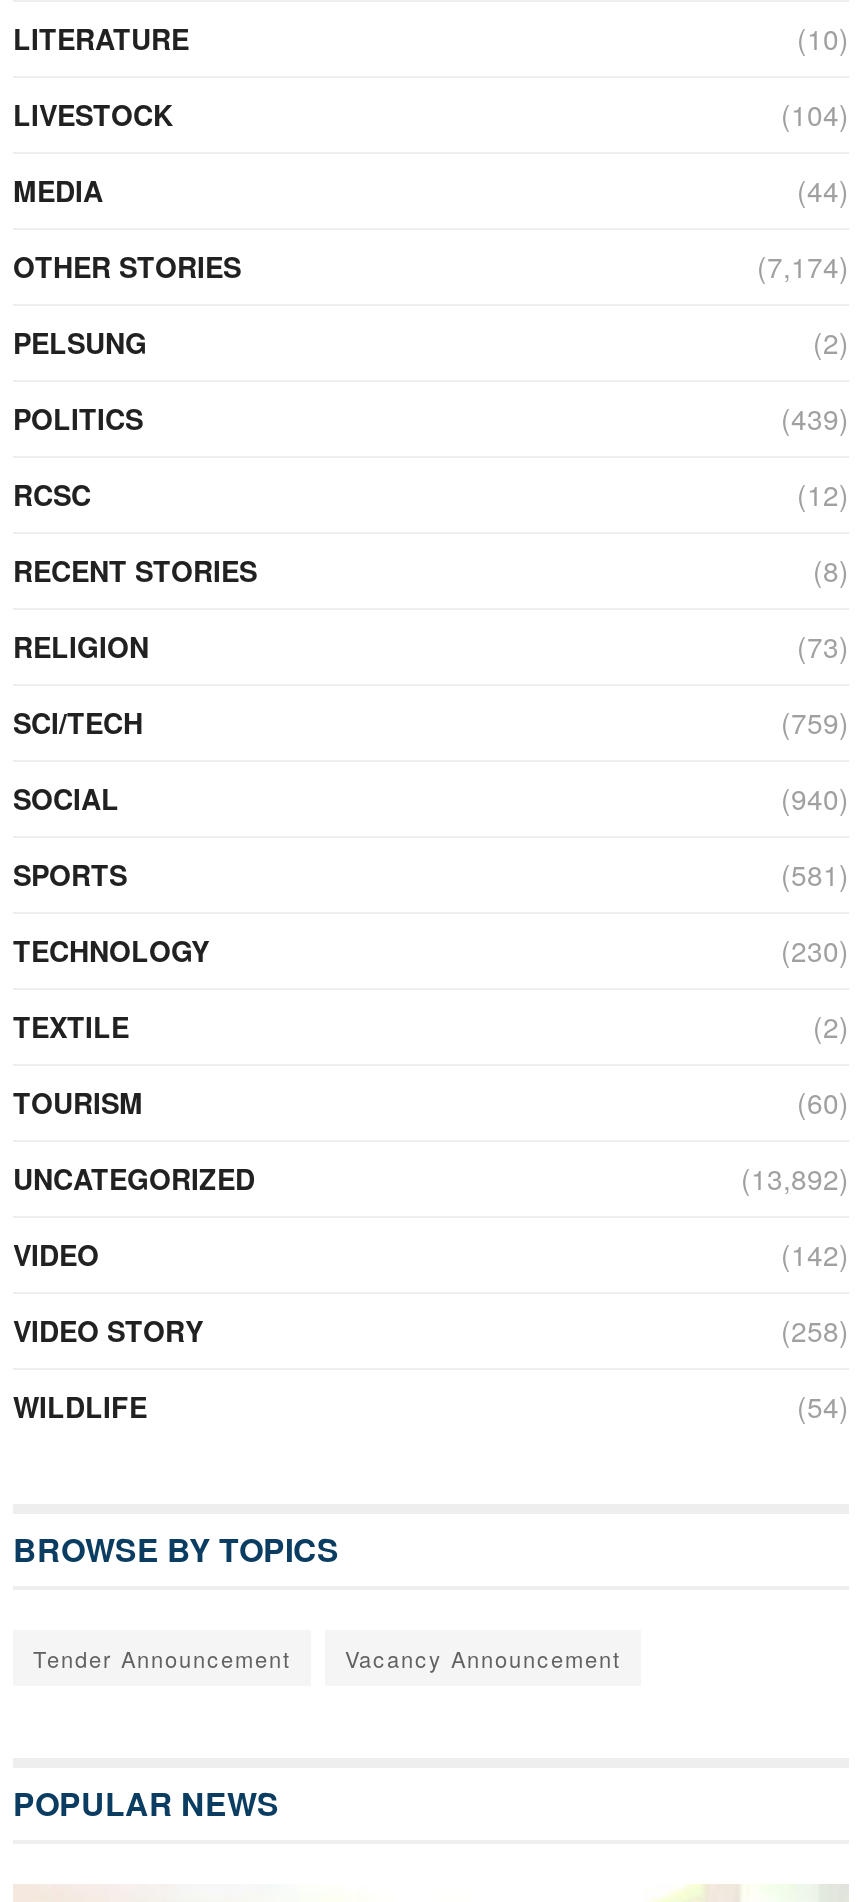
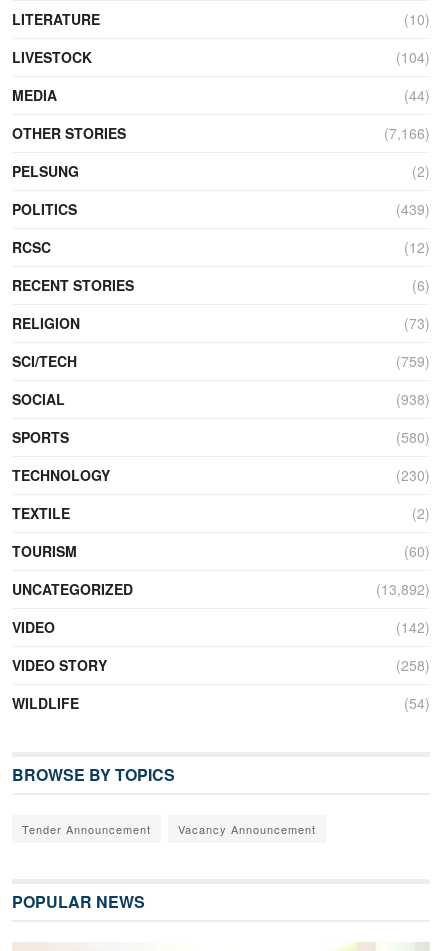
[757,246,849,286] (7,174) -> [384,123,430,143] (7,166)
[813,550,849,590] (8) -> [412,275,430,295] (6)
[781,778,849,818] (940) -> [396,389,430,409] (938)
[781,854,849,894] (581) -> [396,427,430,447] (580)

